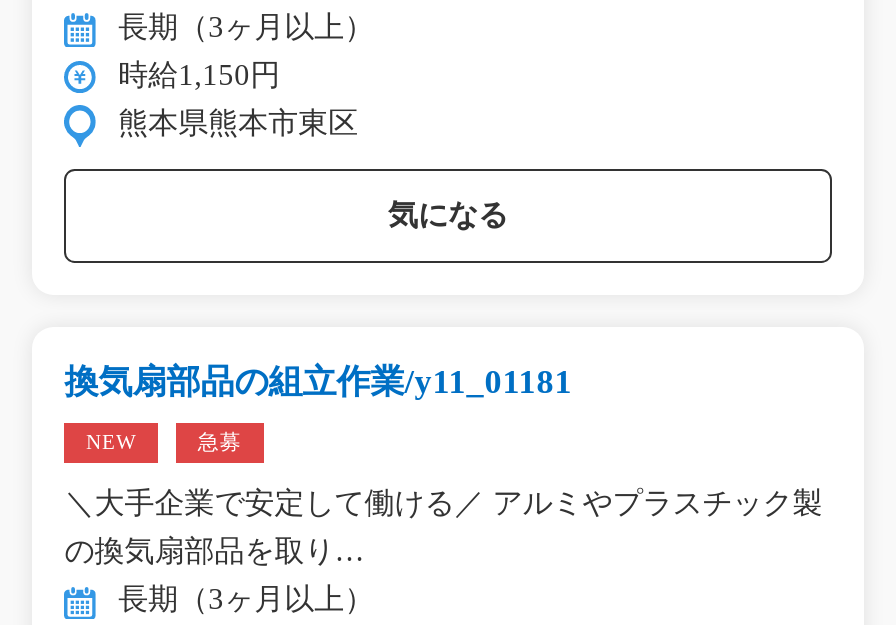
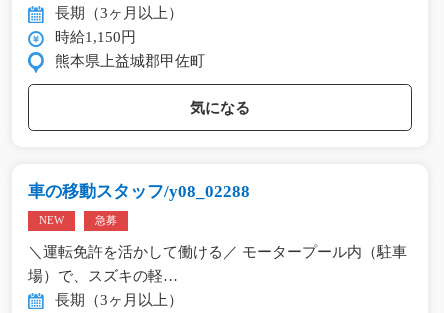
[118,106,358,138] 熊本県熊本市東区 -> [55,53,205,69] 熊本県上益城郡甲佐町
[64,363,572,401] 換気扇部品の組立作業/y11_01181 -> [28,182,250,201] 車の移動スタッフ/y08_02288
[64,487,822,519] ＼大手企業で安定して働ける／ アルミやプラスチック製 -> [28,244,407,260] ＼運転免許を活かして働ける／ モータープール内（駐車
[64,535,364,567] の換気扇部品を取り… -> [28,268,178,284] 場）で、スズキの軽…

